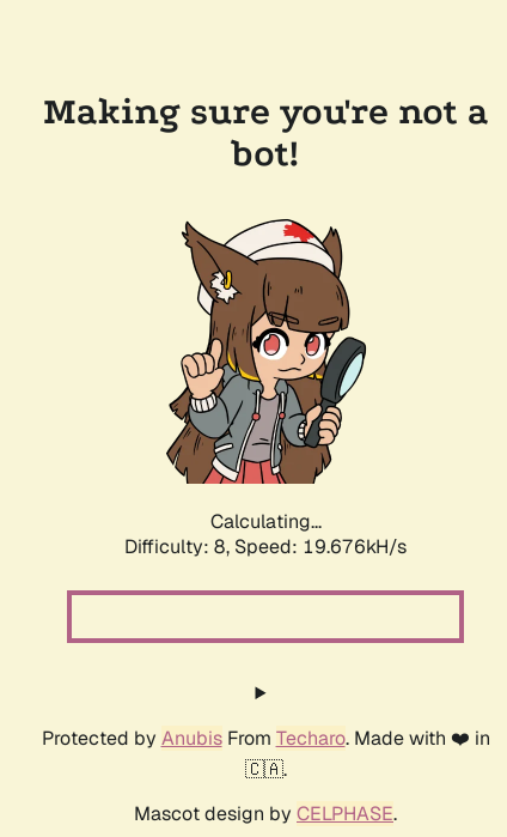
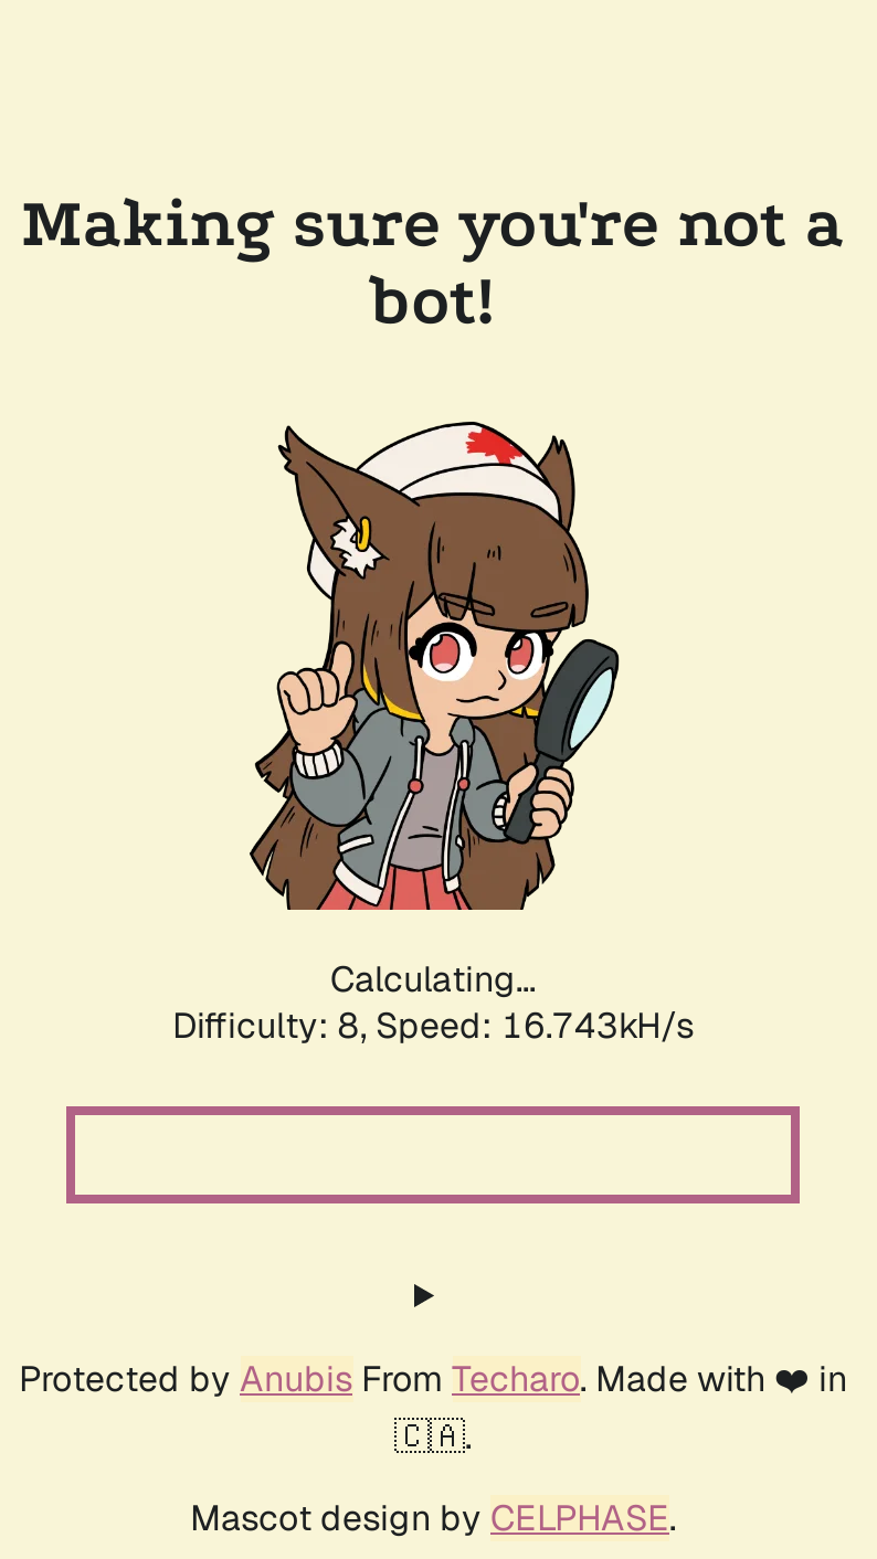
[124,534,407,559] Difficulty: 8, Speed: 19.676kH/s -> [172,1003,694,1049] Difficulty: 8, Speed: 16.743kH/s

